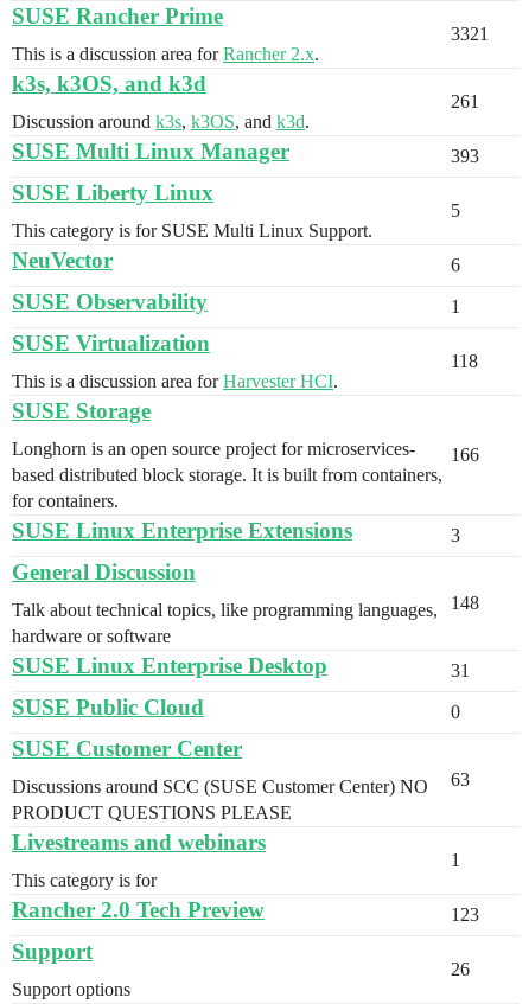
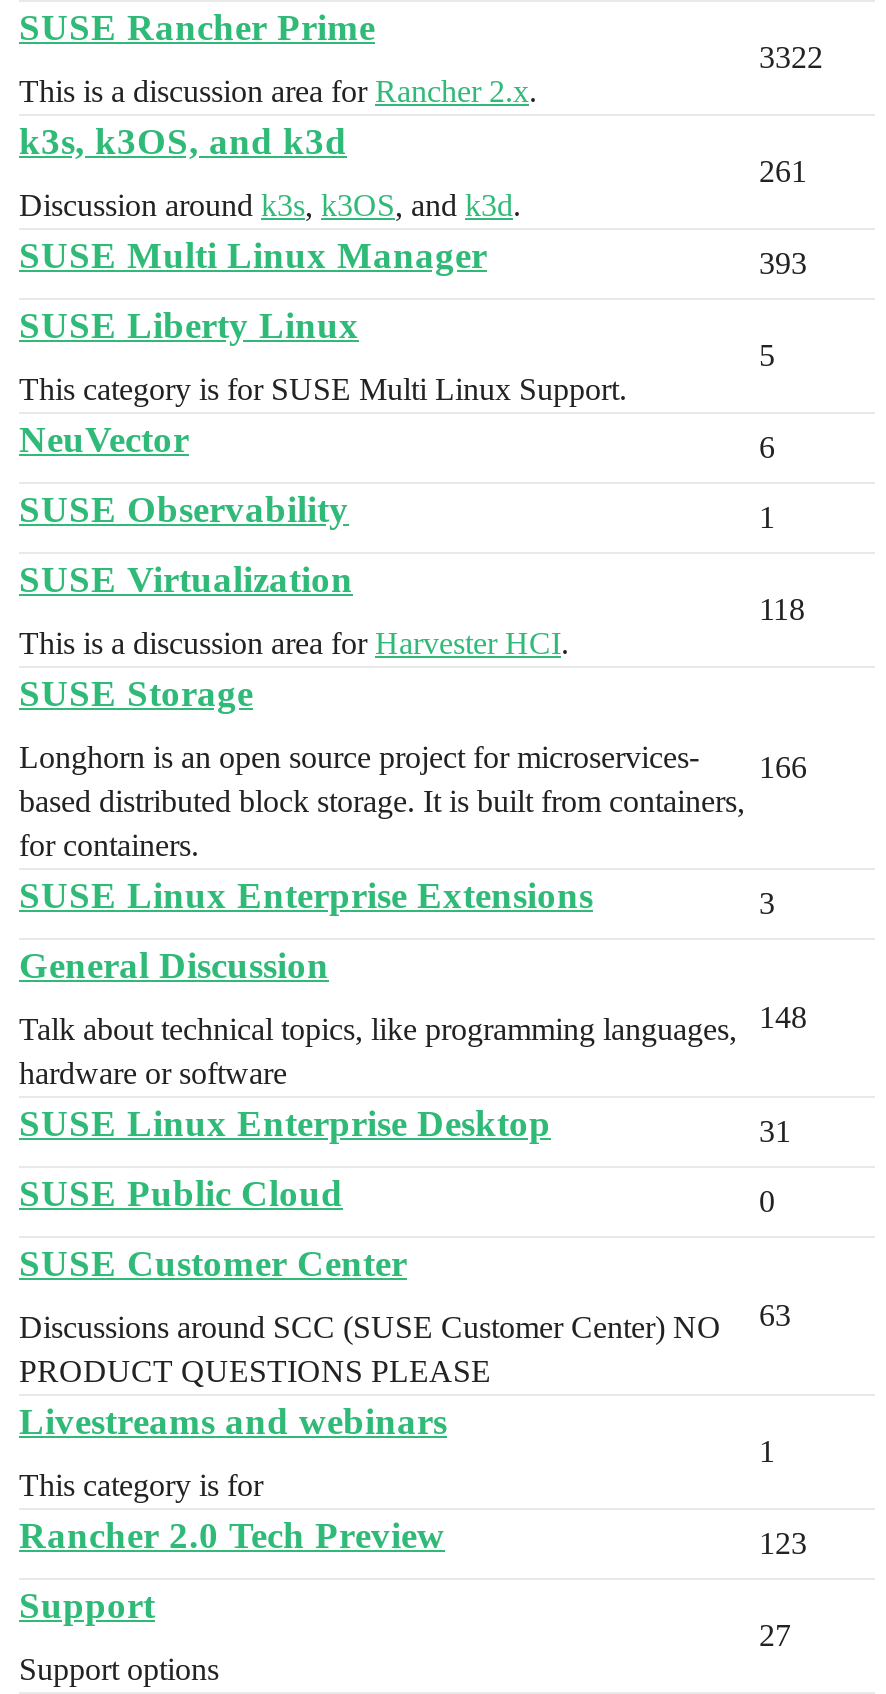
[451,24,489,44] 3321 -> [759,40,823,74] 3322
[451,959,470,979] 26 -> [759,1618,791,1652] 27

